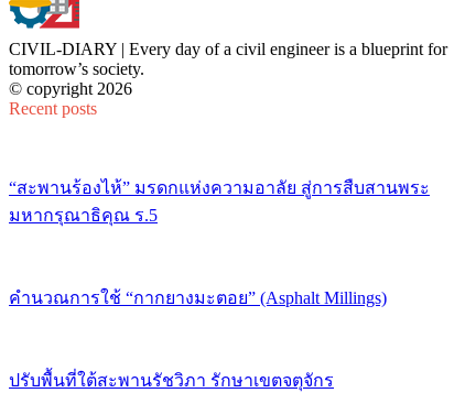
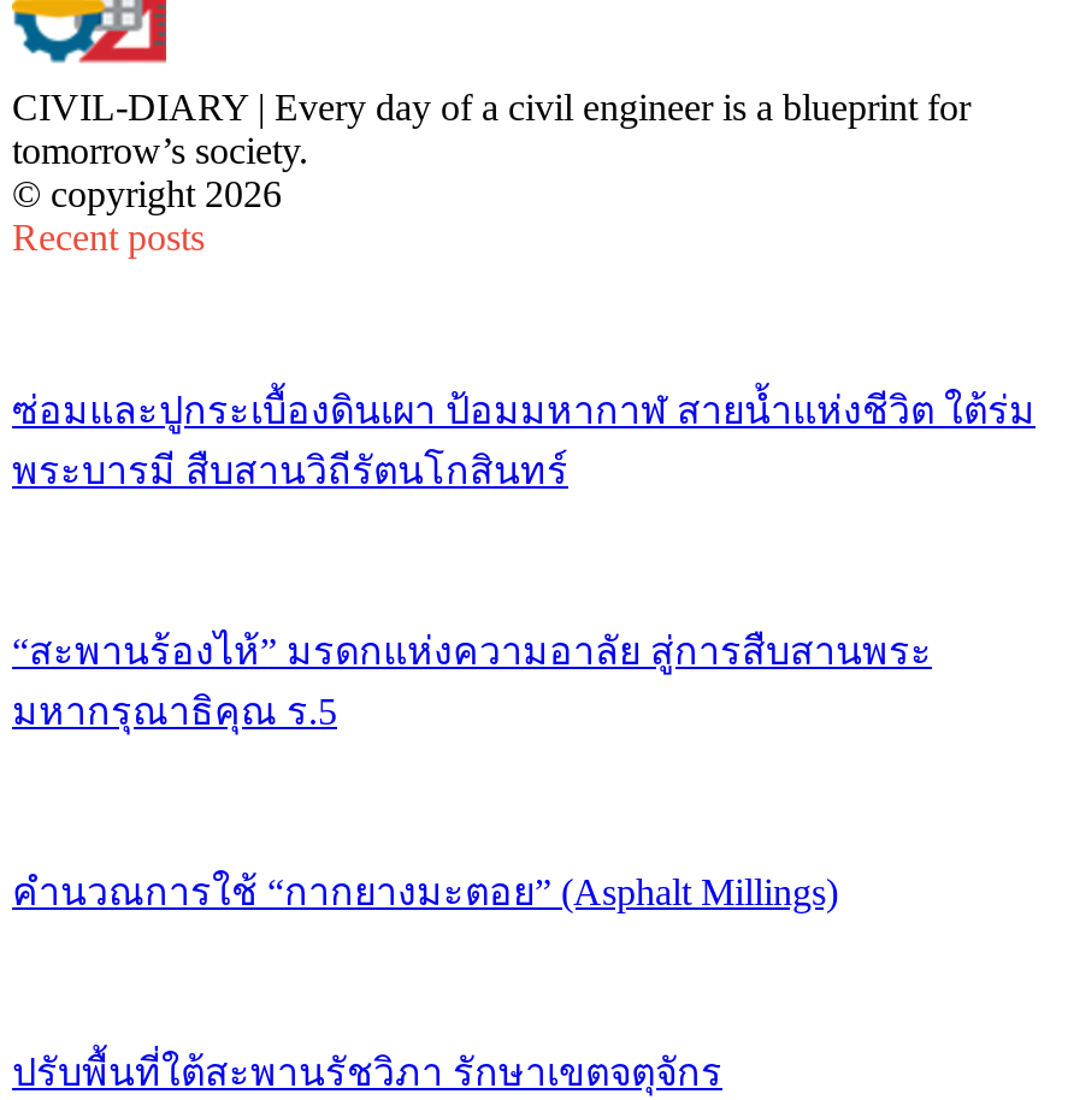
none -> [12,391,1035,492] ซ่อมและปูกระเบื้องดินเผา ป้อมมหากาฬ สายน้ำแห่งชีวิต ใต้ร่ม | พระบารมี สืบสานวิถีรัตนโกสินทร์

